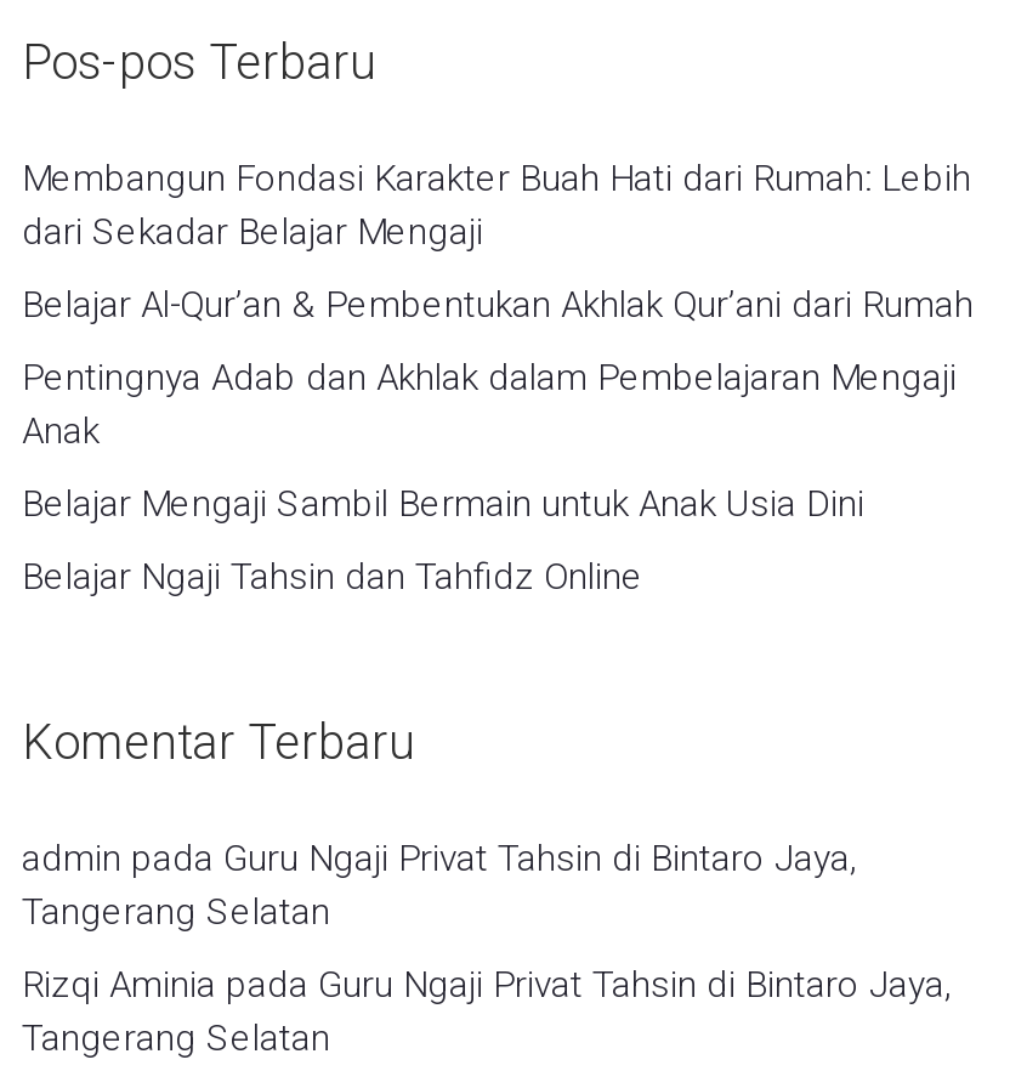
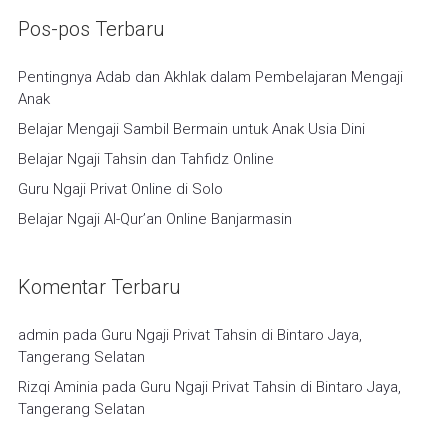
[22,156,974,326] Membangun Fondasi Karakter Buah Hati dari Rumah: Lebih | dari Sekadar Belajar Mengaji | Belajar Al-Qur’an & Pembentukan Akhlak Qur’ani dari Rumah -> none
moved [22,355,957,598] -> [18,68,403,168]: Pentingnya Adab dan Akhlak dalam Pembelajaran Mengaji | Anak | Belajar Mengaji Sambil Bermain untuk Anak Usia Dini | Belajar Ngaji Tahsin dan Tahfidz Online
none -> [18,180,292,228] Guru Ngaji Privat Online di Solo | Belajar Ngaji Al-Qur’an Online Banjarmasin

